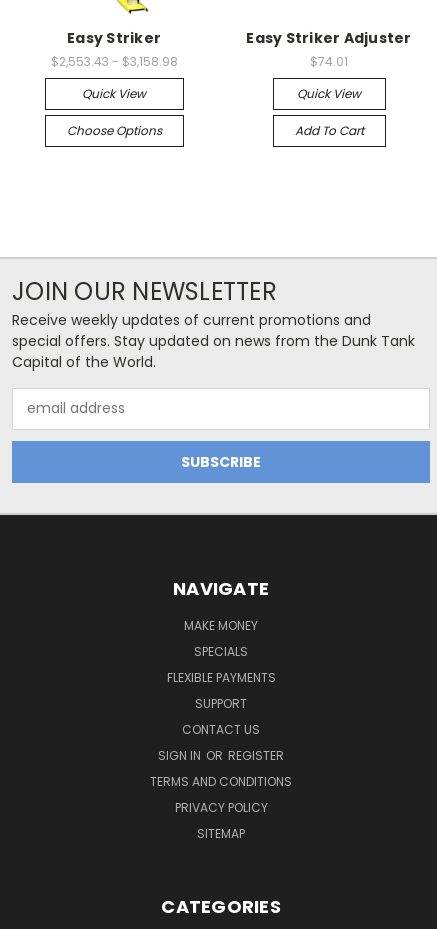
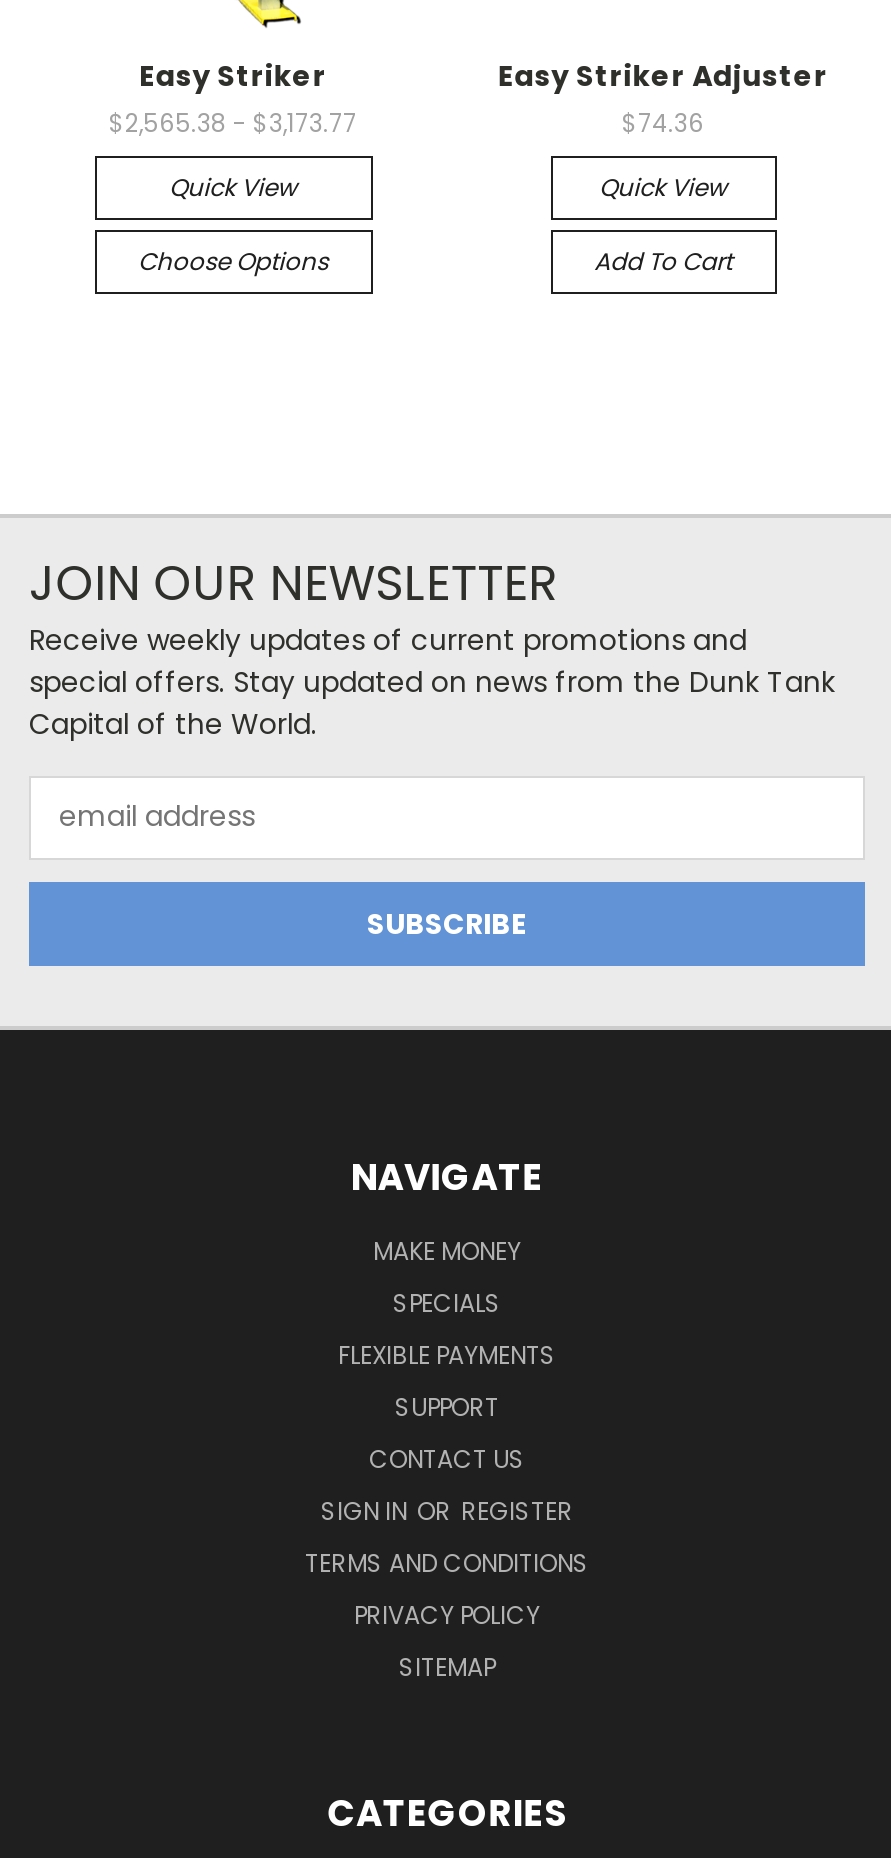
[50,53,177,70] $2,553.43 - $3,158.98 -> [109,105,357,139] $2,565.38 - $3,173.77
[310,53,348,70] $74.01 -> [622,105,704,139] $74.36

